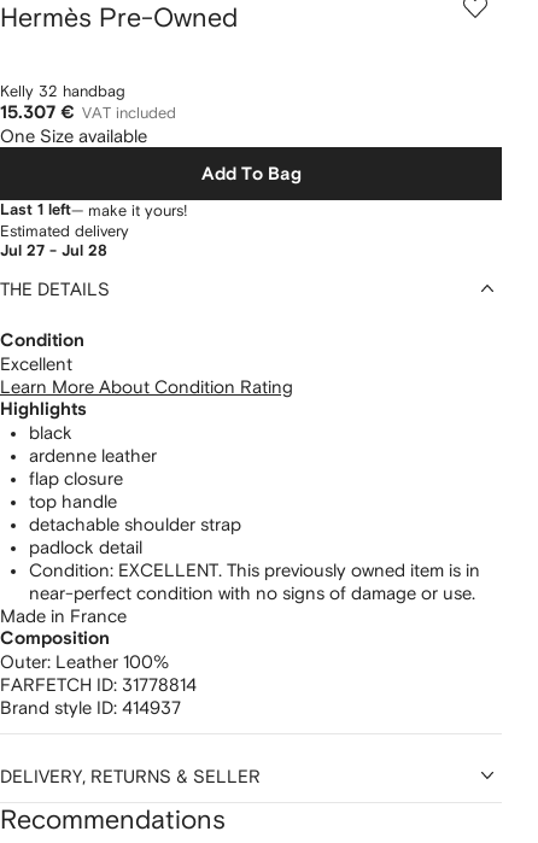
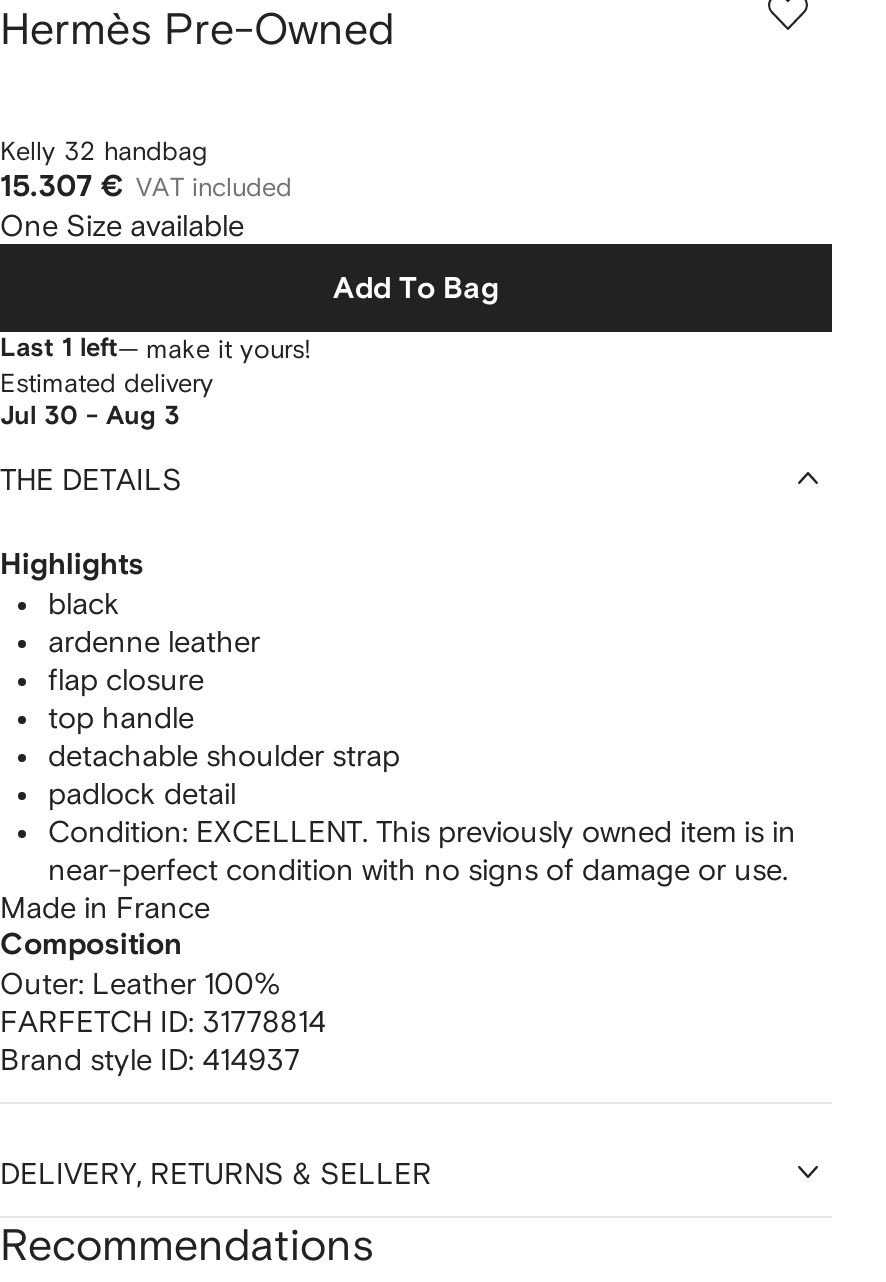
[0,244,107,260] Jul 27 - Jul 28 -> [0,404,180,430] Jul 30 - Aug 3
[0,332,293,396] Condition | Excellent | Learn More About Condition Rating -> none

